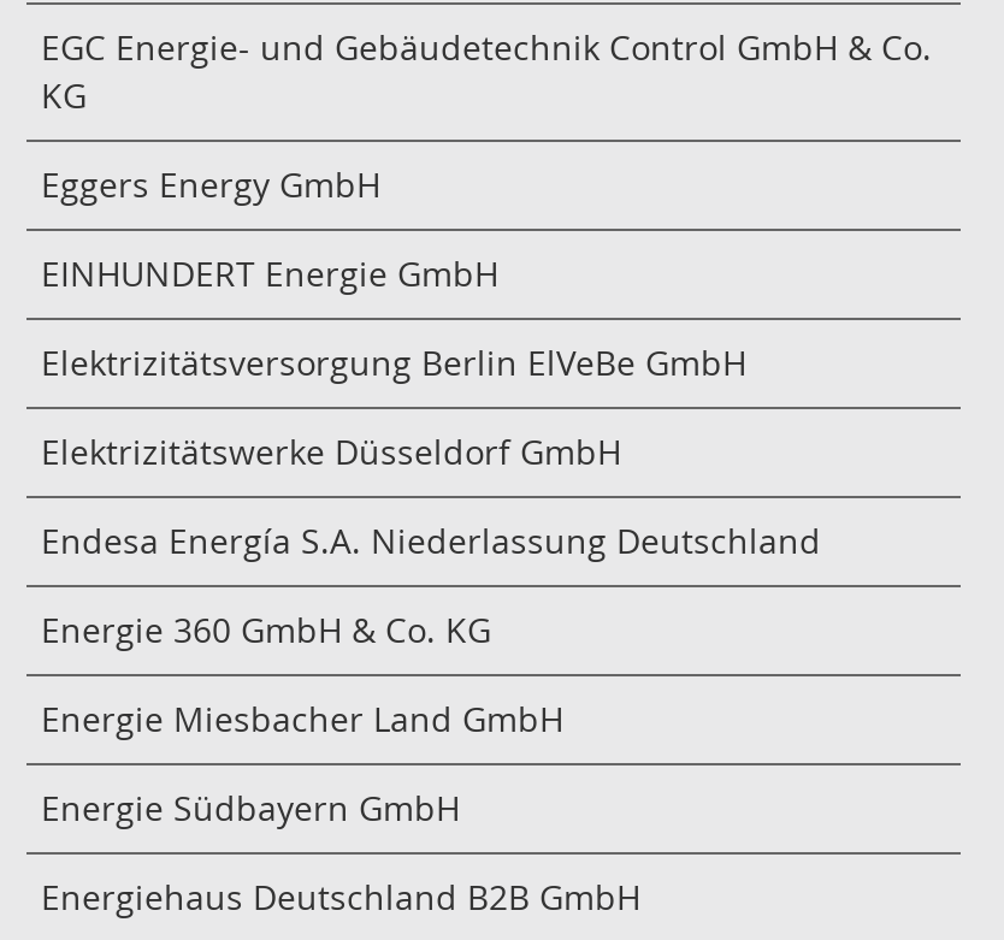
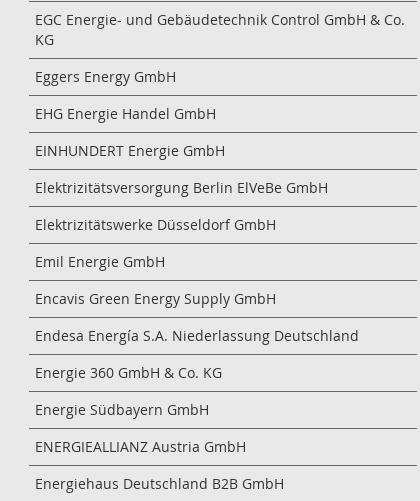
none -> [35,103,216,122] EHG Energie Handel GmbH
none -> [35,251,276,307] Emil Energie GmbH | Encavis Green Energy Supply GmbH
[41,694,563,740] Energie Miesbacher Land GmbH -> none
none -> [35,436,246,455] ENERGIEALLIANZ Austria GmbH

